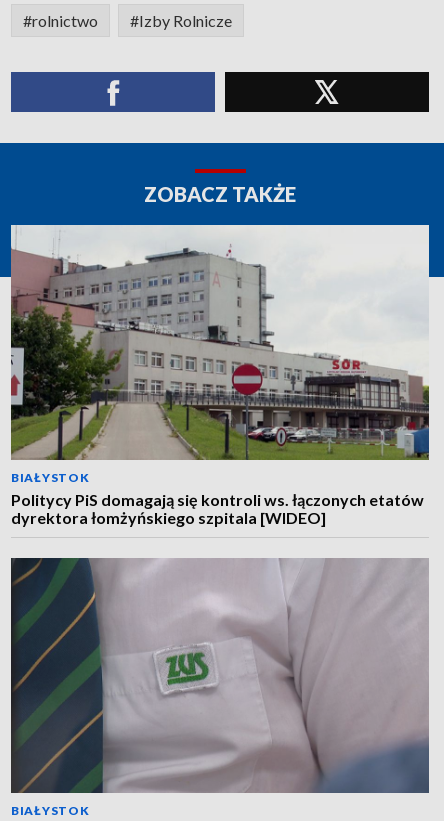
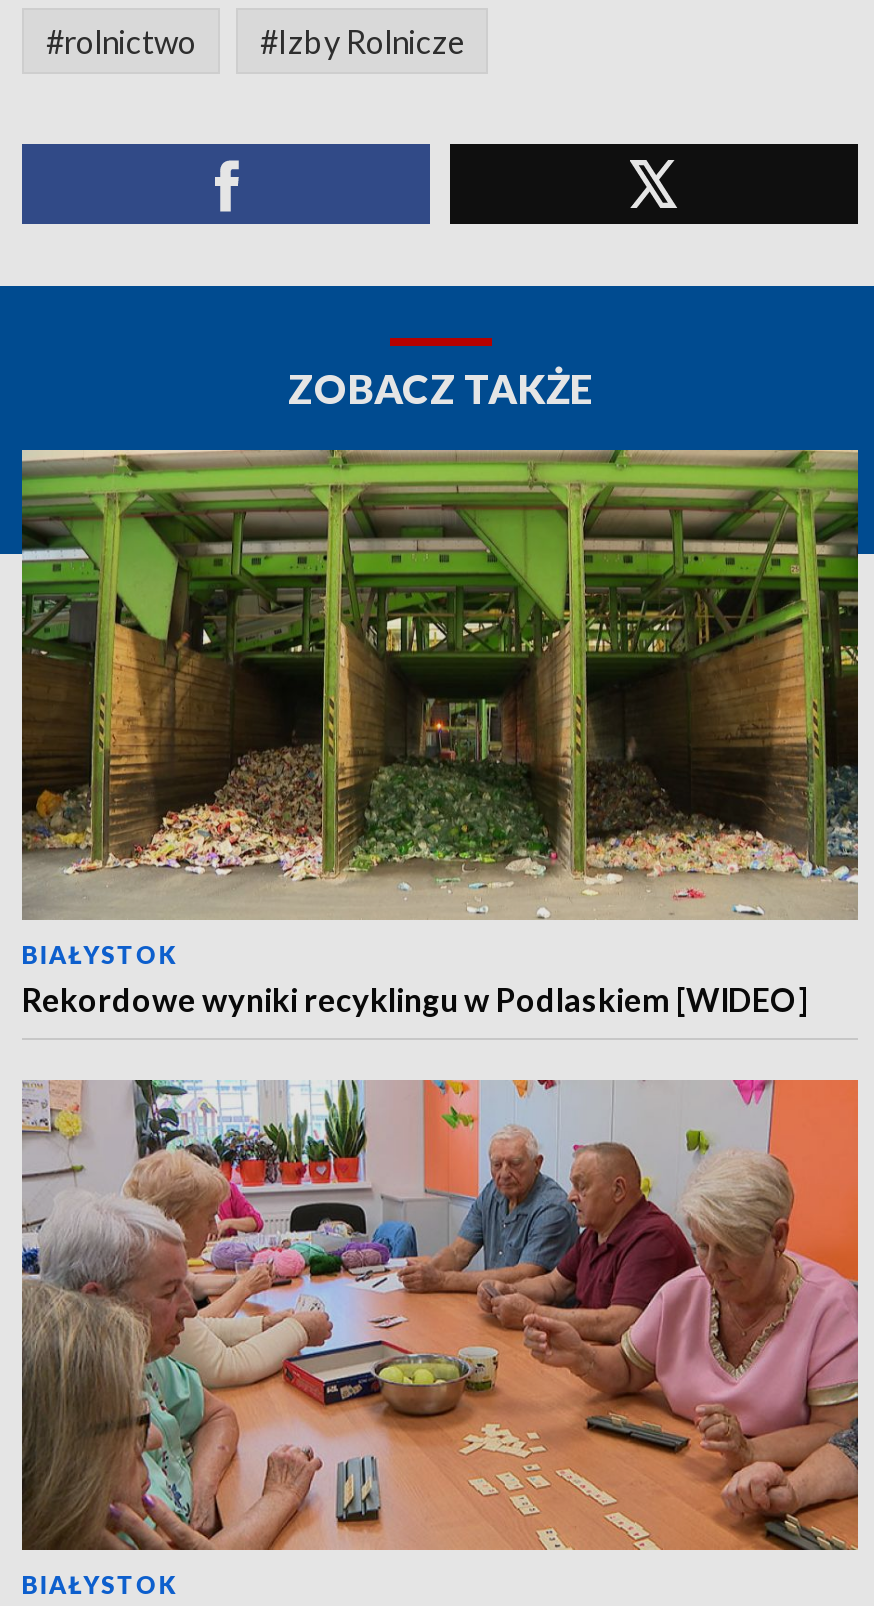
[10,224,430,527] [image] | Politycy PiS domagają się kontroli ws. łączonych etatów | dyrektora łomżyńskiego szpitala [WIDEO] -> [20,448,860,1018] [image] | Rekordowe wyniki recyklingu w Podlaskiem [WIDEO]
[11,557,430,794] [image] -> [20,1078,860,1552] [image]

